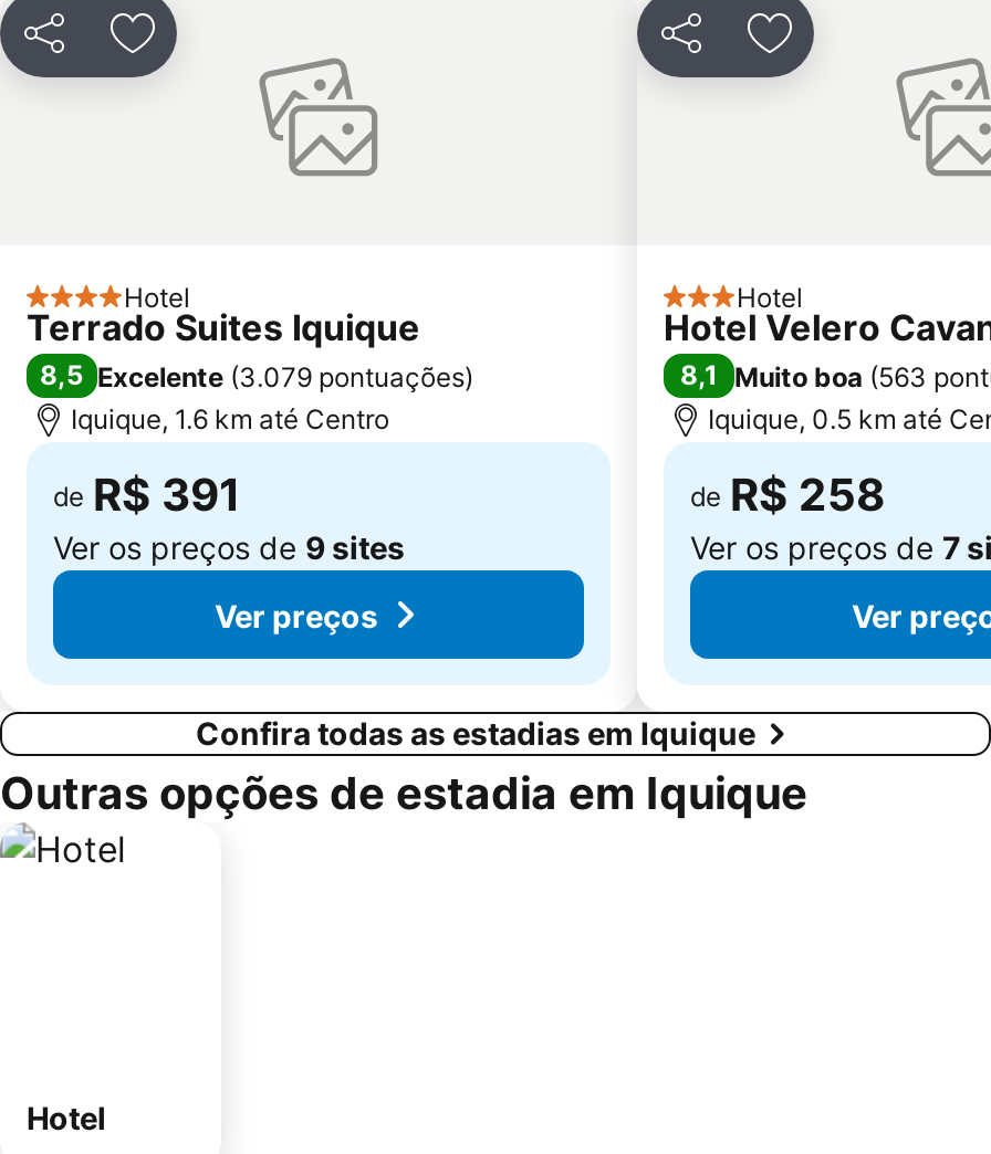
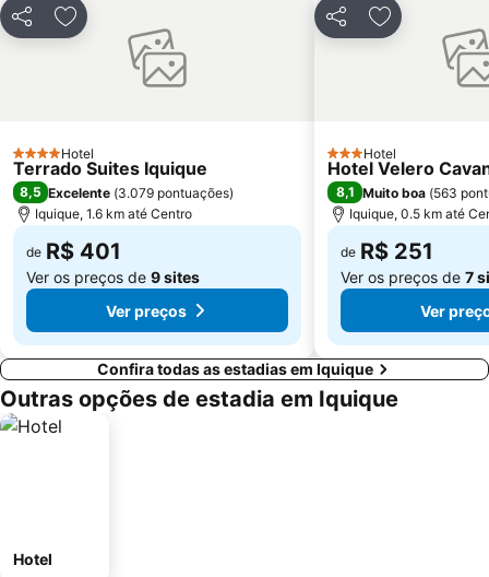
[53,470,241,523] de R$ 391 -> [26,239,121,265] de R$ 401
[690,470,885,523] de R$ 258 -> [341,239,433,265] de R$ 251

